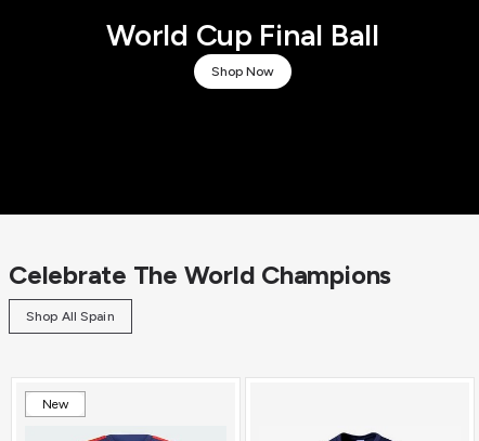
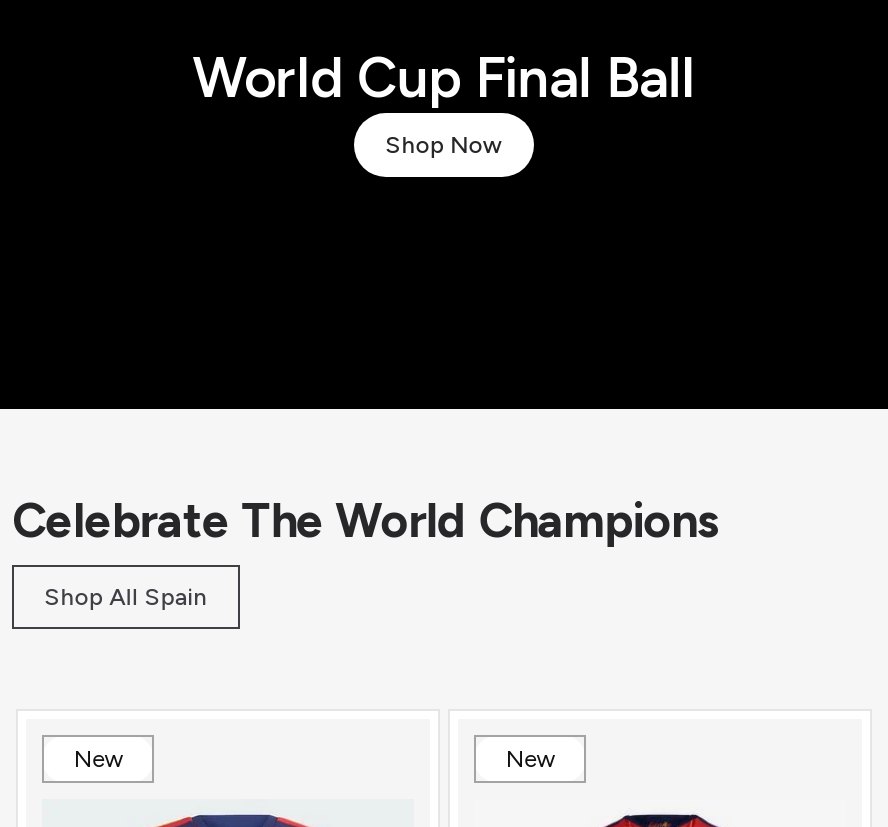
none -> [506,745,555,773] New

